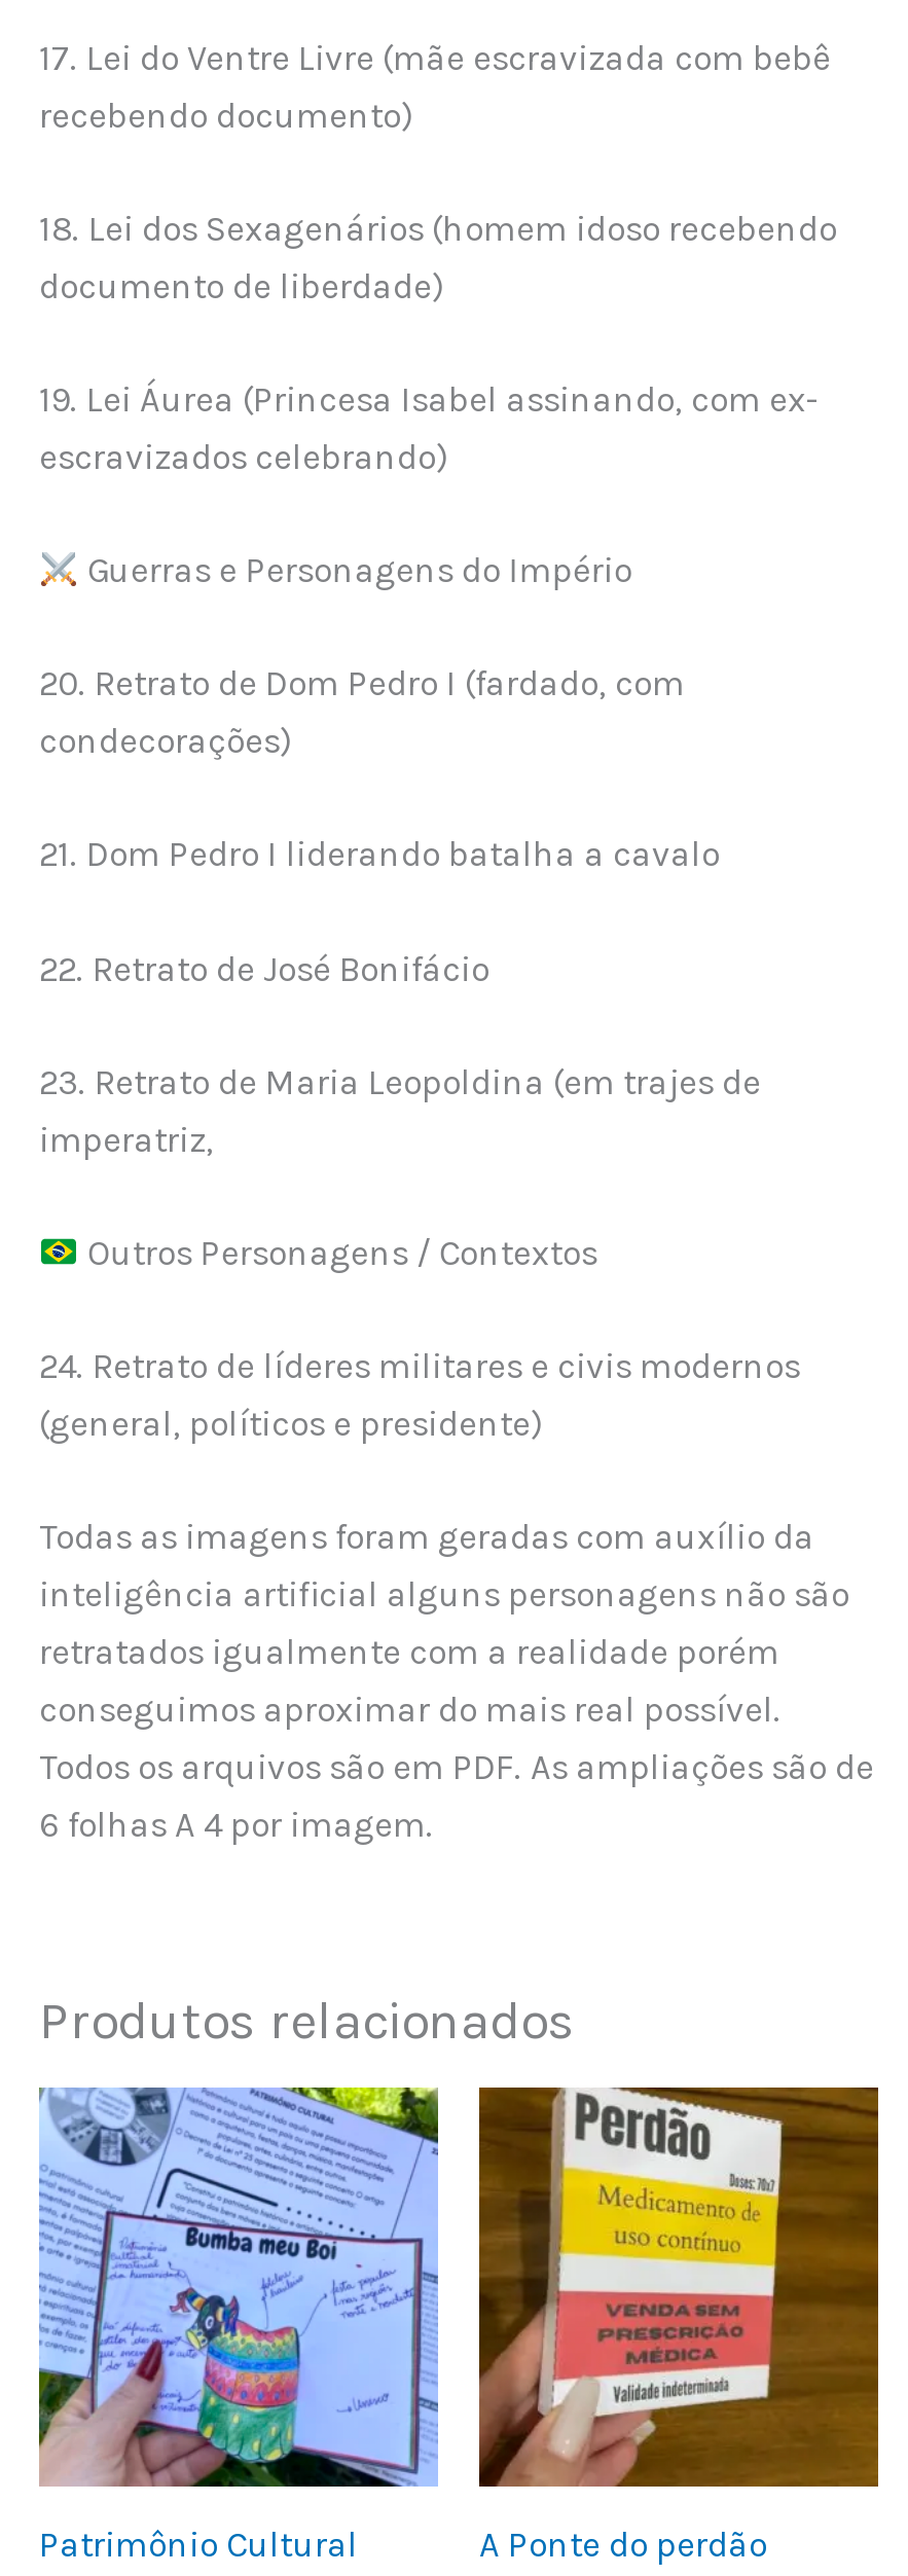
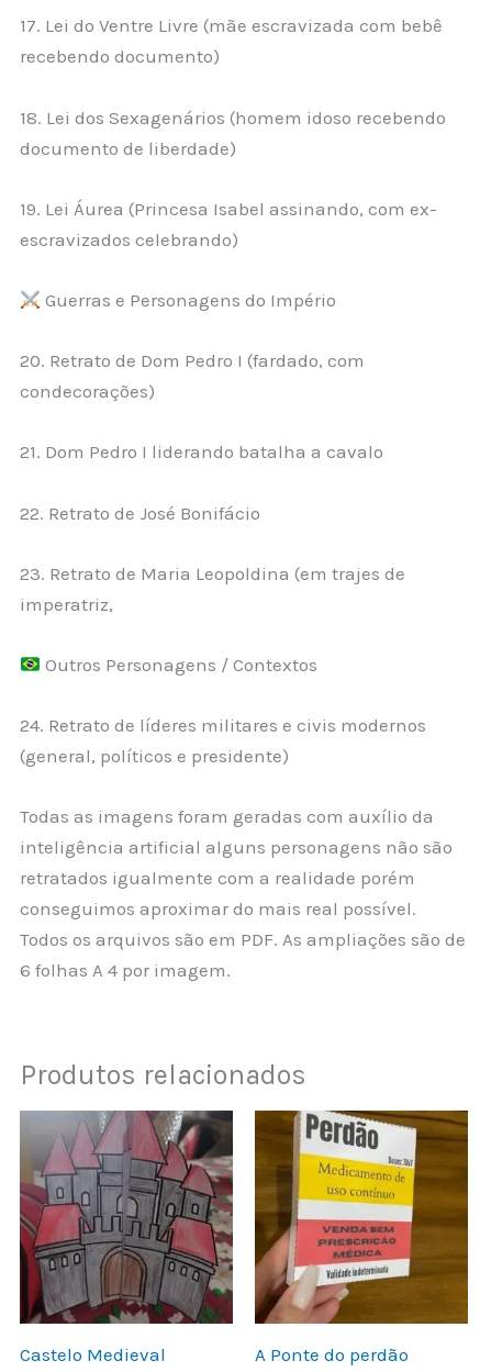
[37,2085,440,2564] [image] | Patrimônio Cultural -> [19,1109,234,1365] [image] | Castelo Medieval

